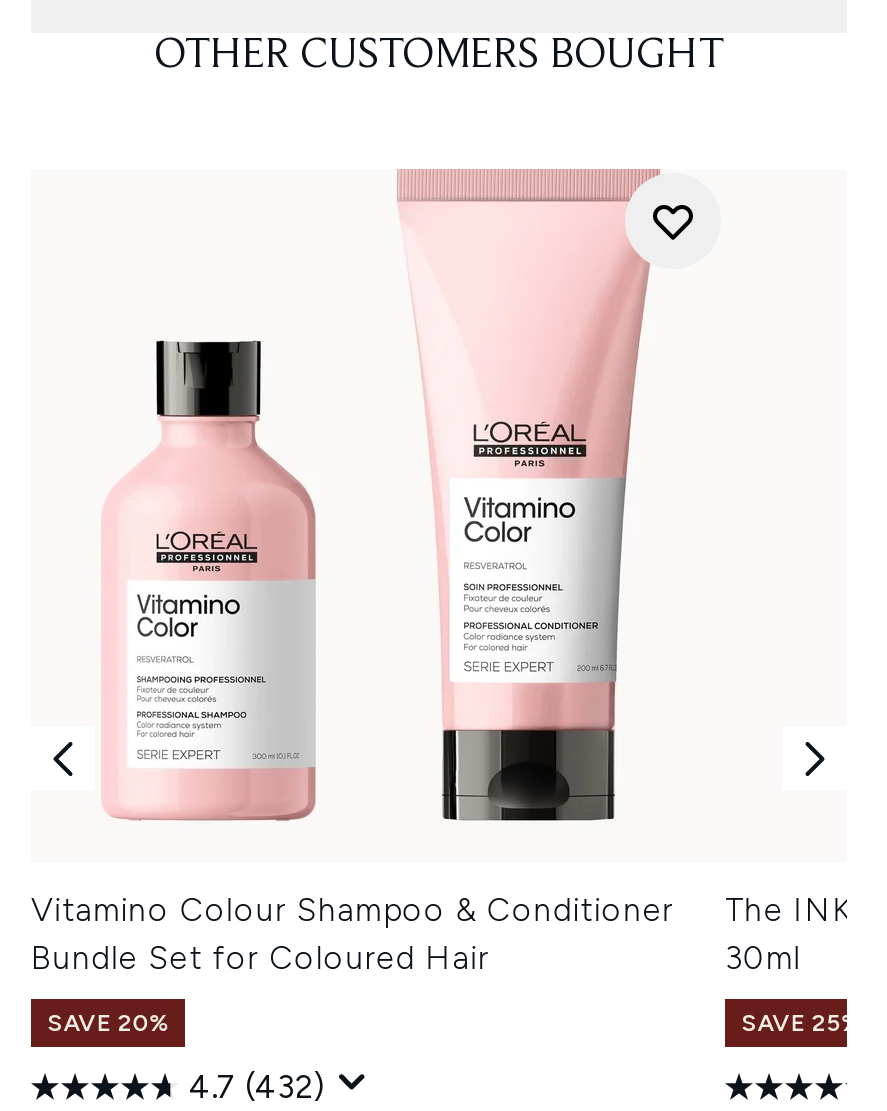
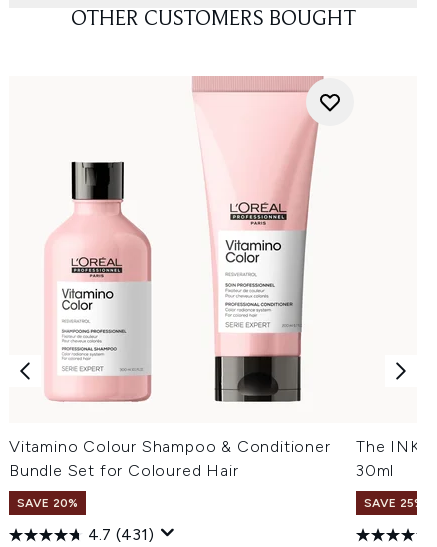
[189,1067,325,1105] 4.7 (432) -> [88,525,154,544] 4.7 (431)

